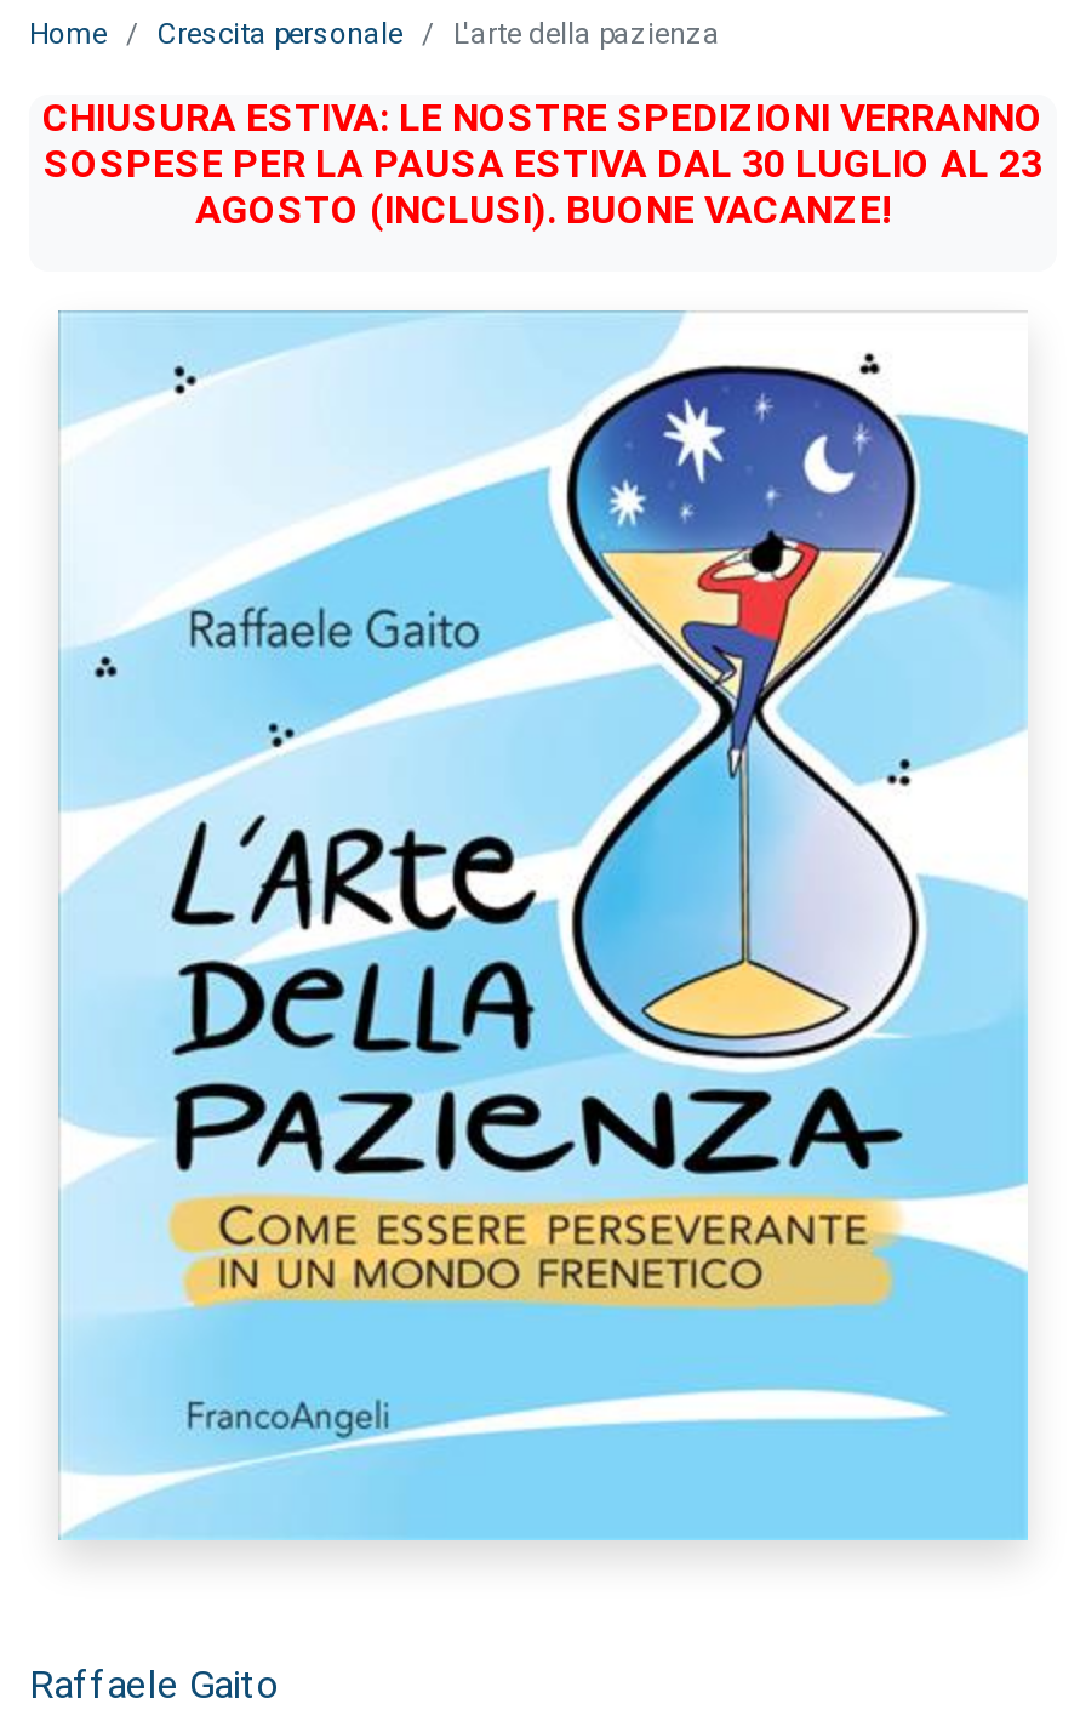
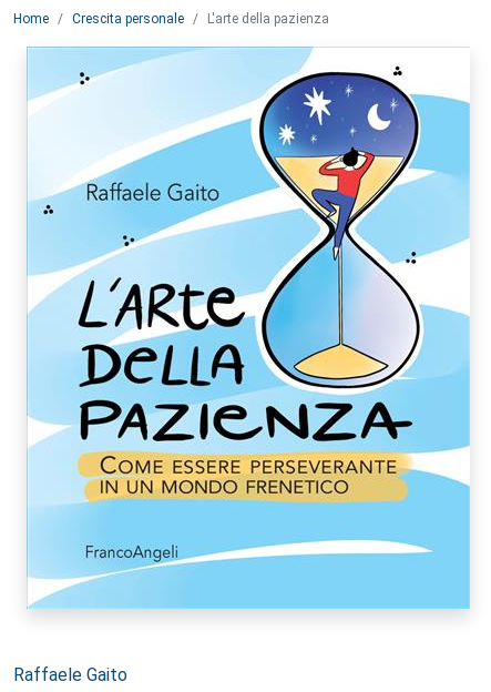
[42,95,1044,233] CHIUSURA ESTIVA: LE NOSTRE SPEDIZIONI VERRANNO | SOSPESE PER LA PAUSA ESTIVA DAL 30 LUGLIO AL 23 | AGOSTO (INCLUSI). BUONE VACANZE! -> none

